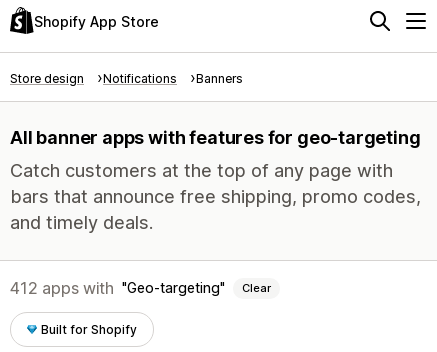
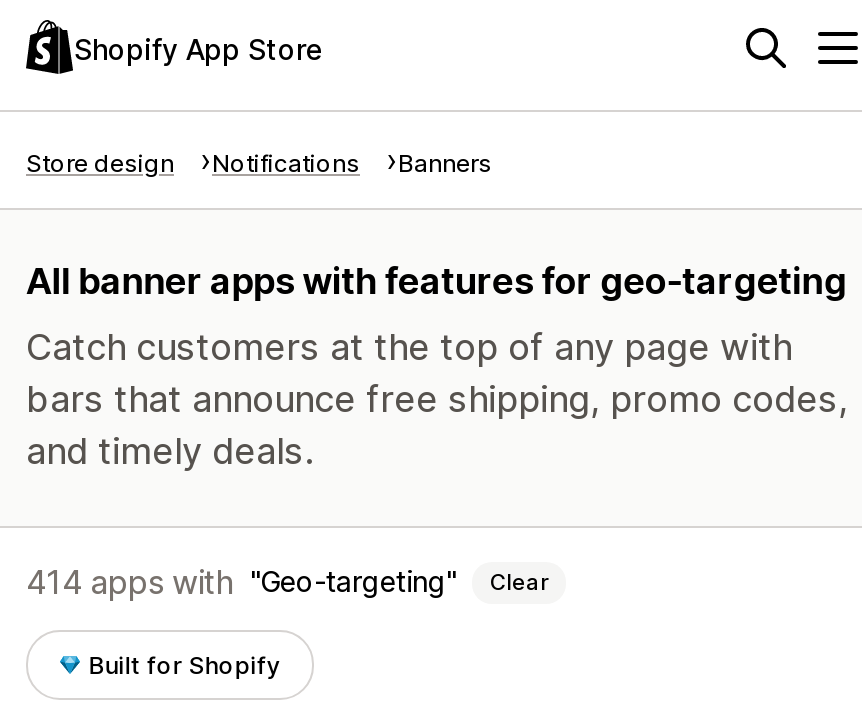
[10,278,271,298] 412 apps with Geo-targeting Clear -> [26,562,548,602] 414 apps with Geo-targeting Clear

